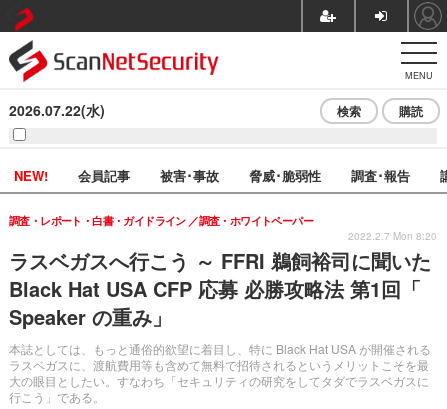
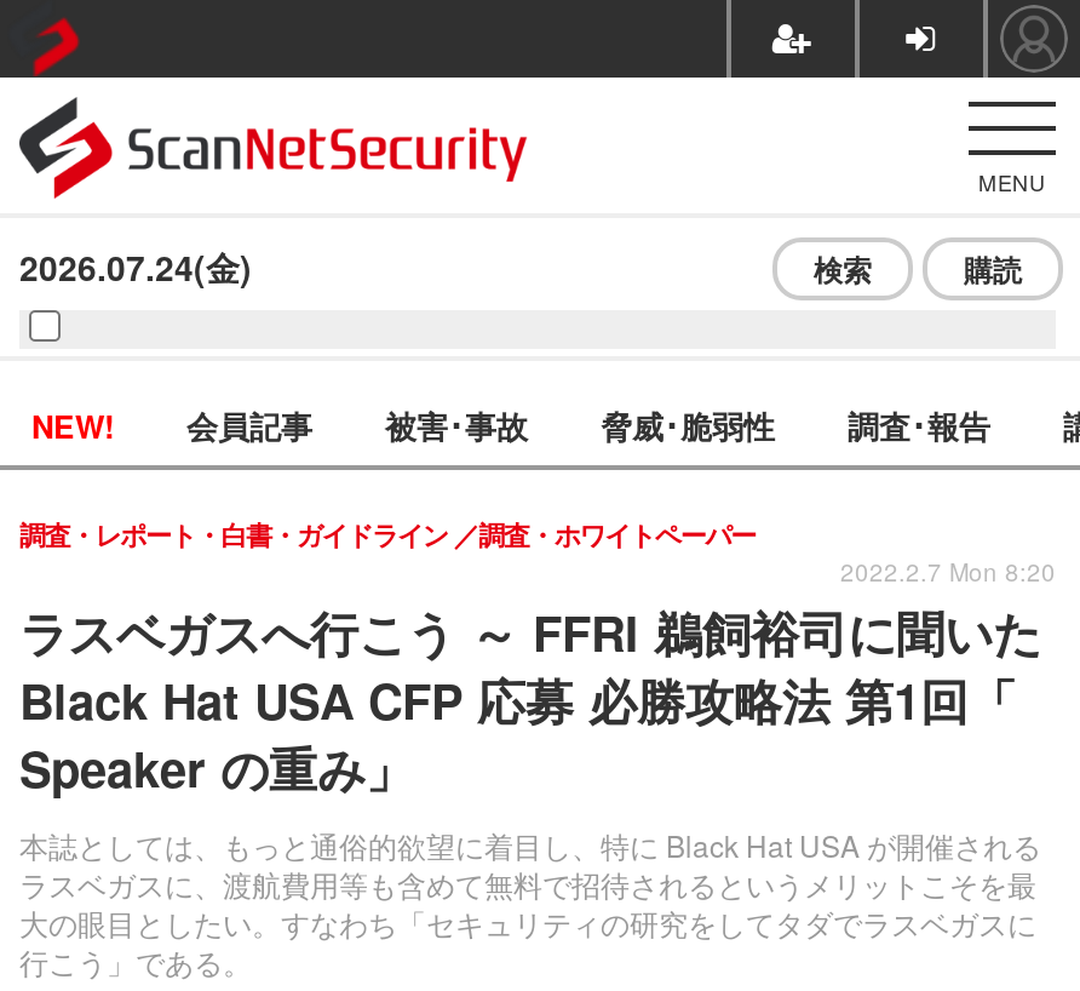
[9,100,105,120] 2026.07.22(水) -> [19,242,252,291] 2026.07.24(金)

